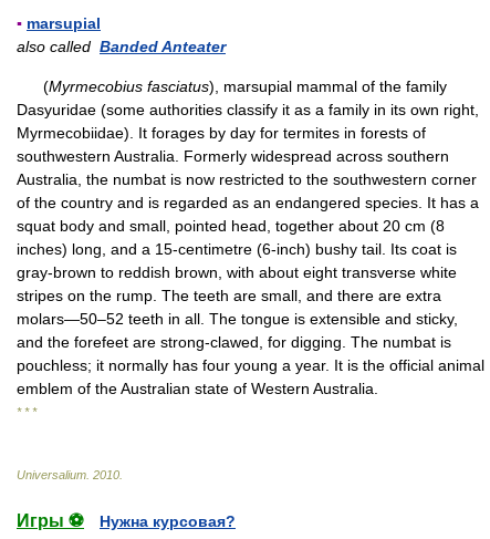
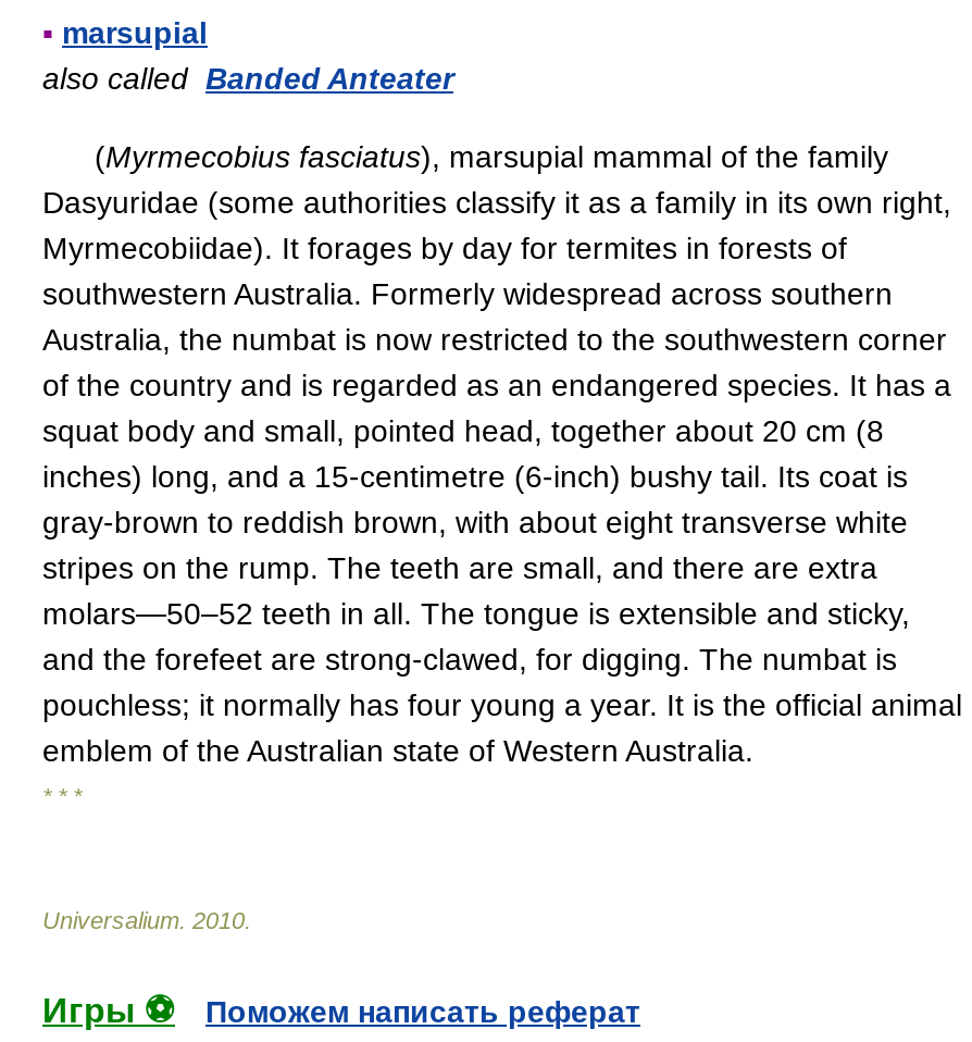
[100,512,236,530] Нужна курсовая? -> [205,994,640,1029] Поможем написать реферат

